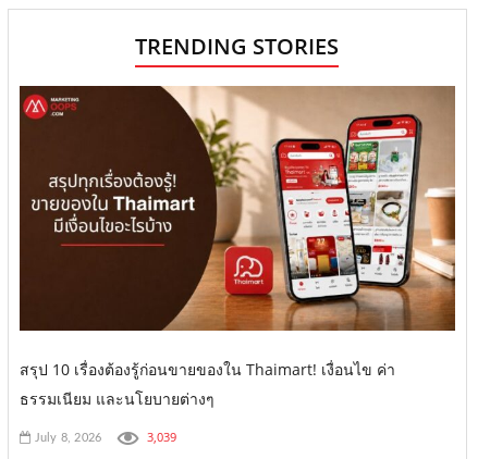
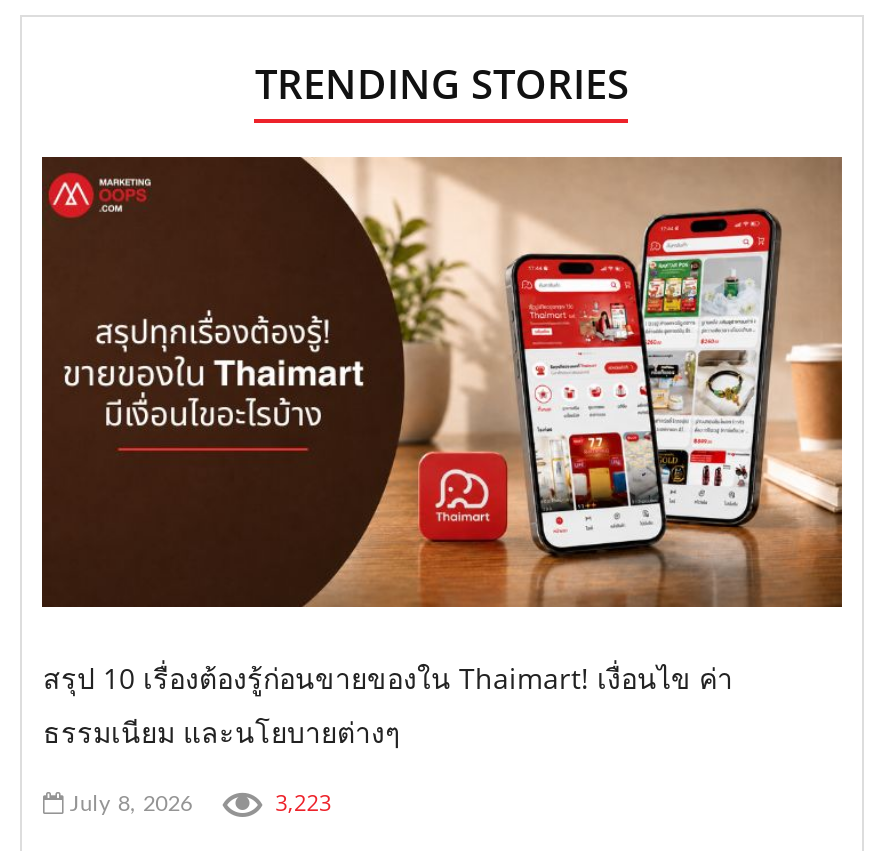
[147,428,177,445] 3,039 -> [275,787,331,817] 3,223

